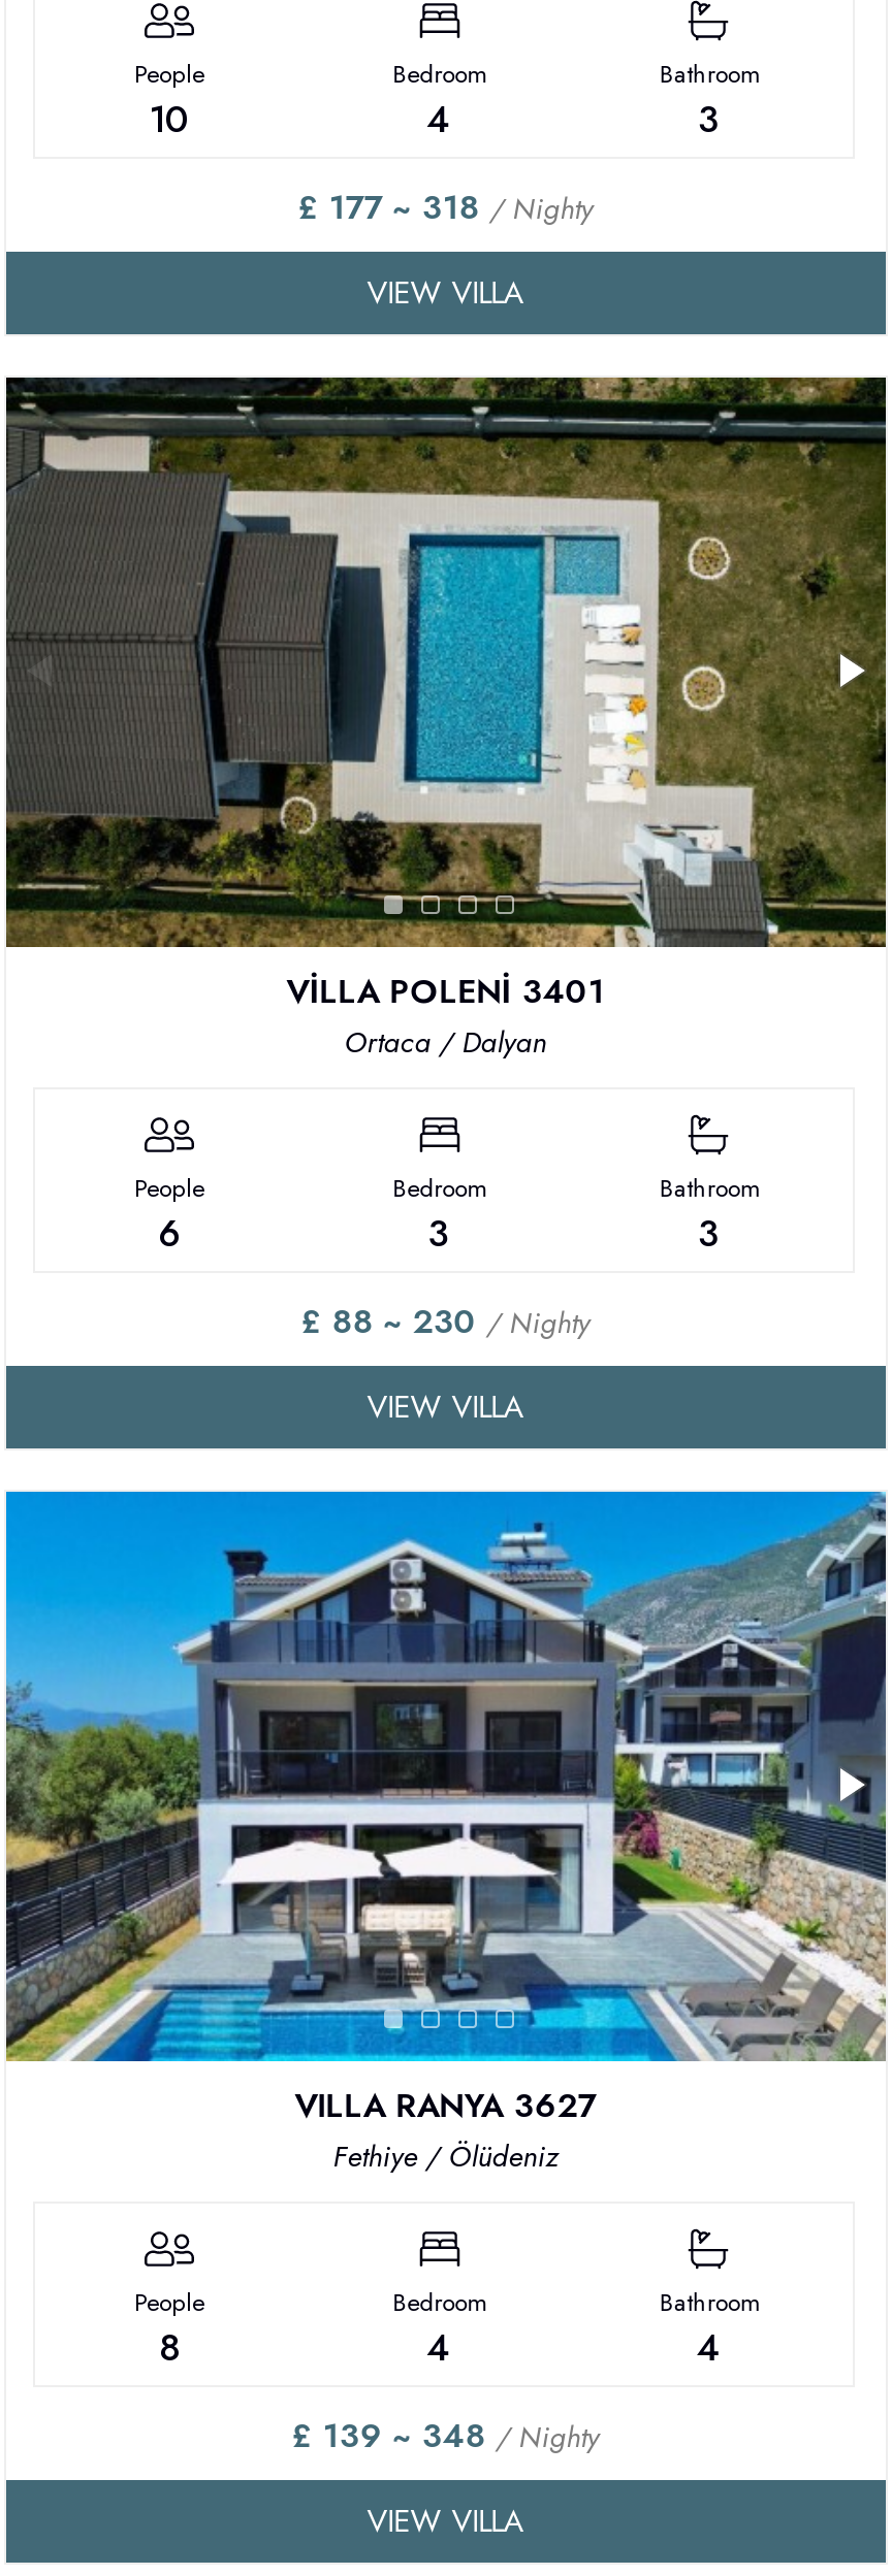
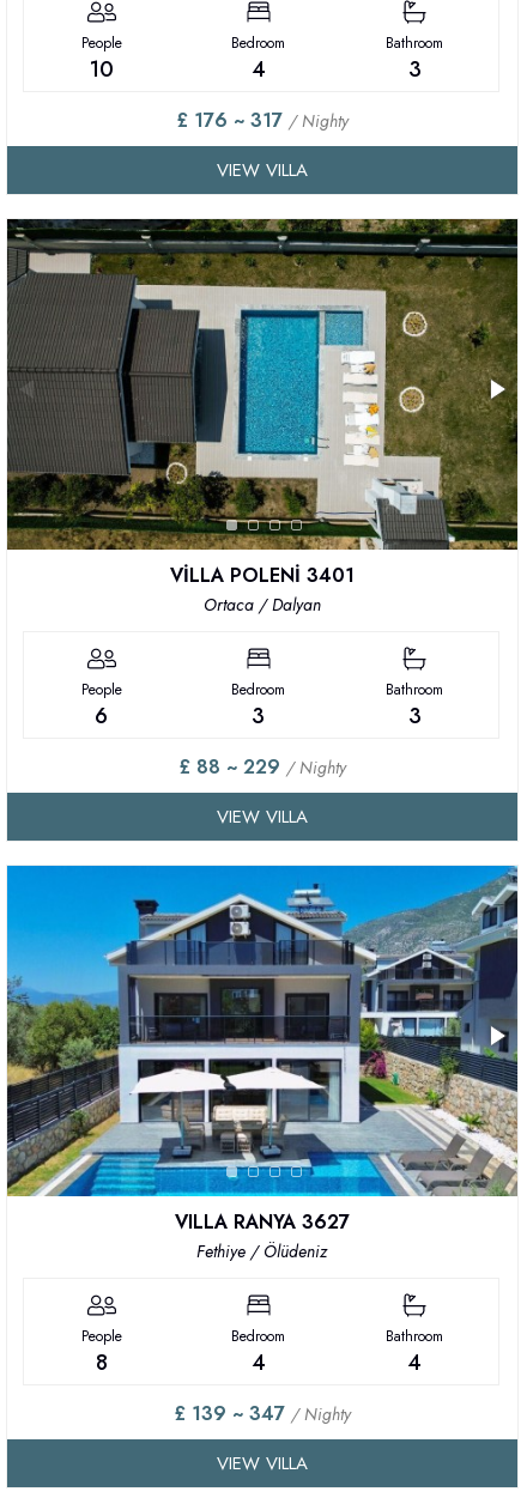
[298,183,593,231] £ 177 ~ 318 / Nighty -> [176,106,348,134] £ 176 ~ 317 / Nighty
[301,1297,590,1345] £ 88 ~ 230 / Nighty -> [178,753,346,780] £ 88 ~ 229 / Nighty
[292,2411,599,2458] £ 139 ~ 348 / Nighty -> [173,1399,351,1427] £ 139 ~ 347 / Nighty

